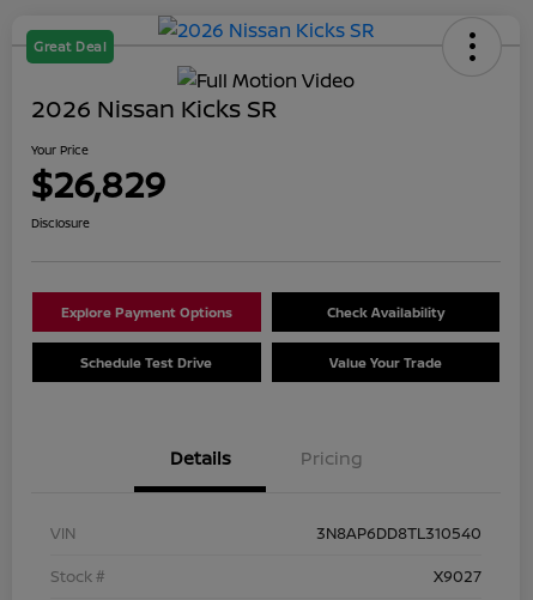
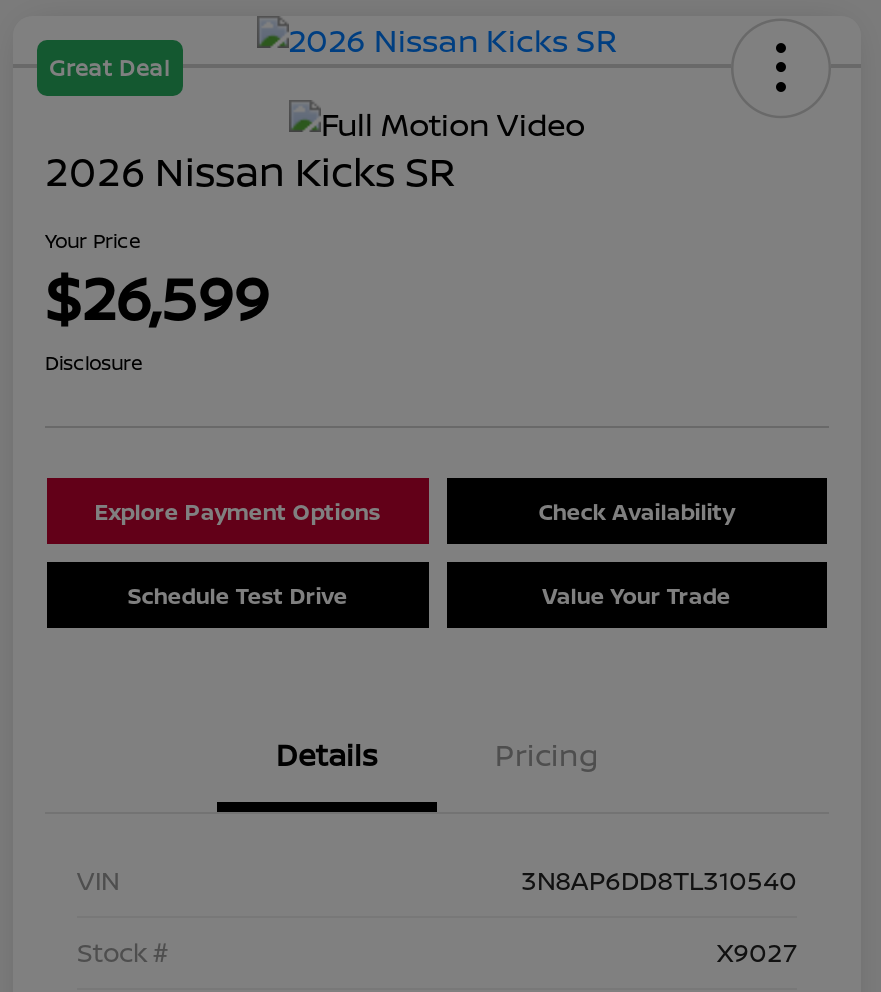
[31,159,165,208] $26,829 -> [45,255,269,337] $26,599

